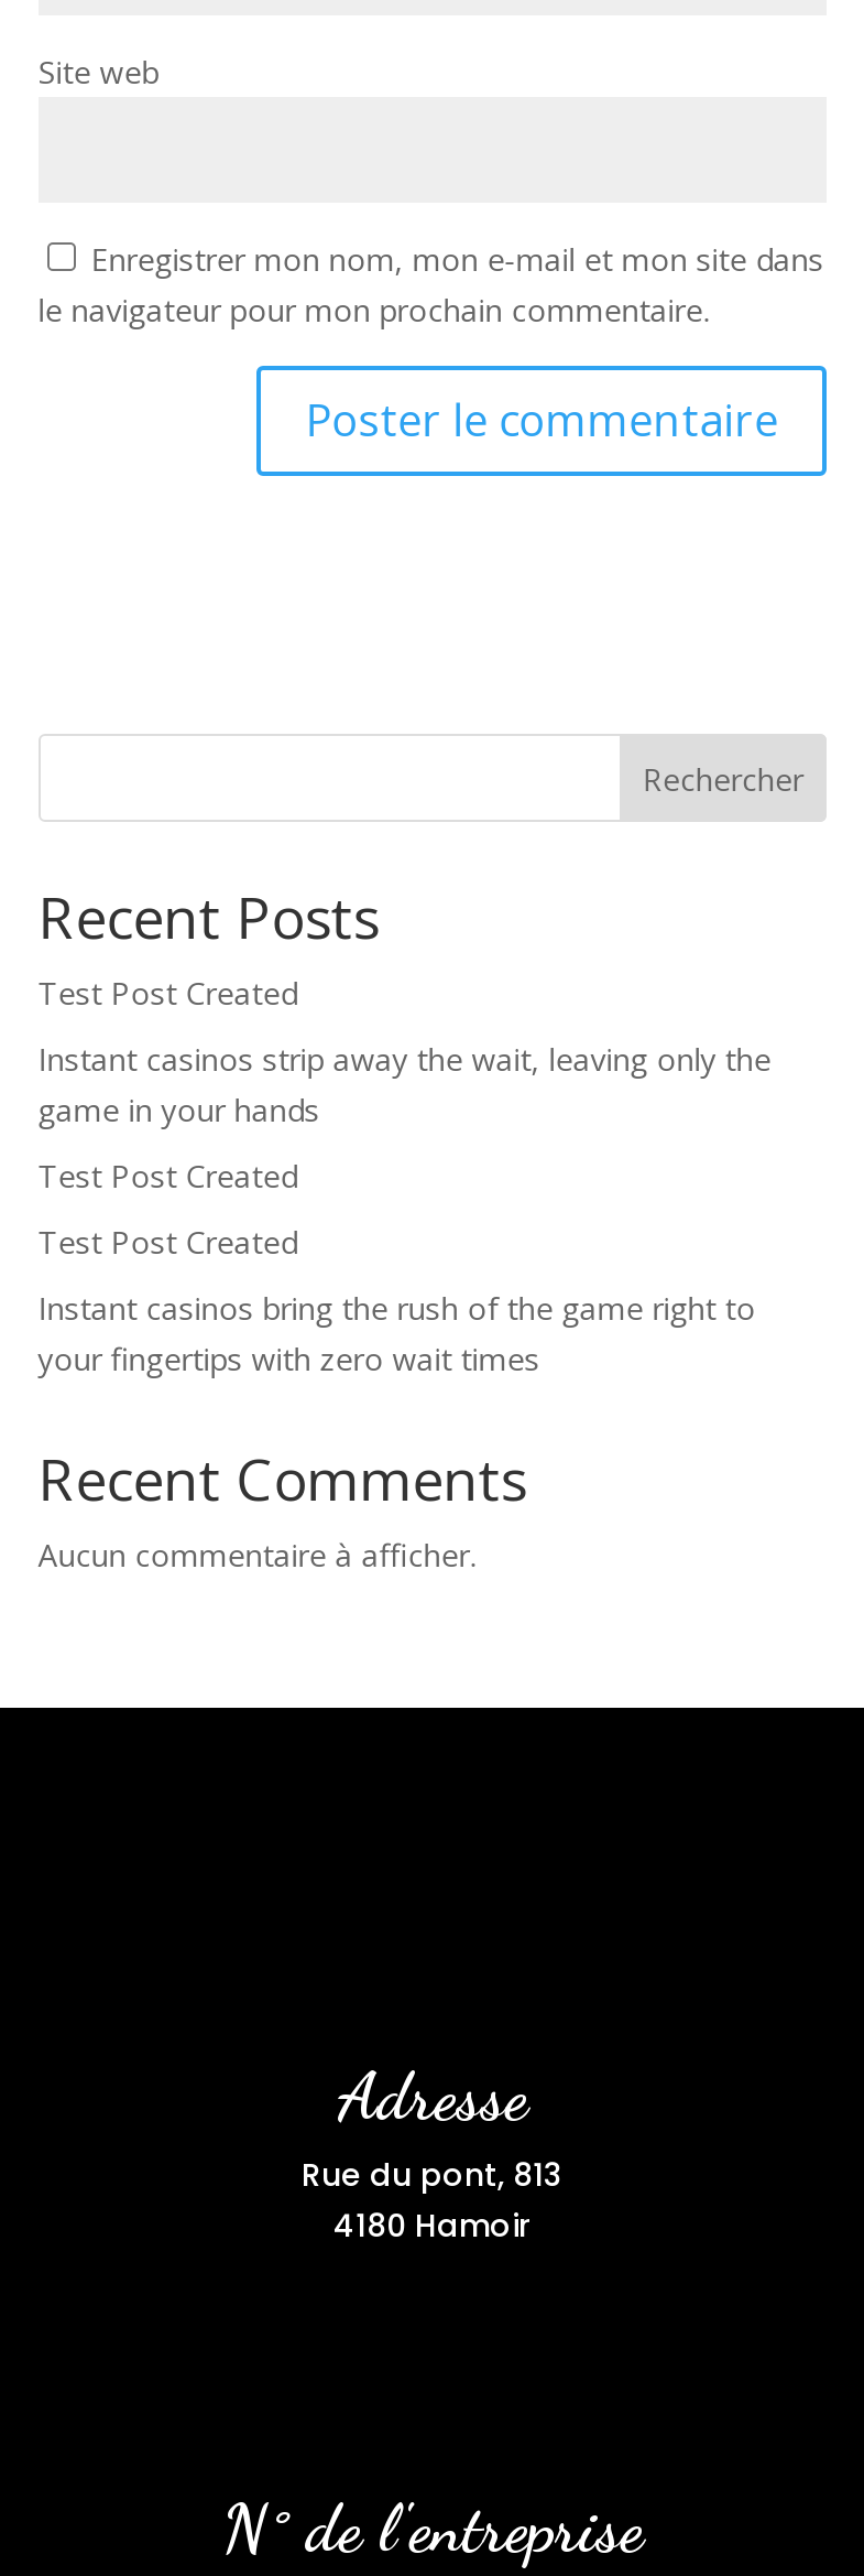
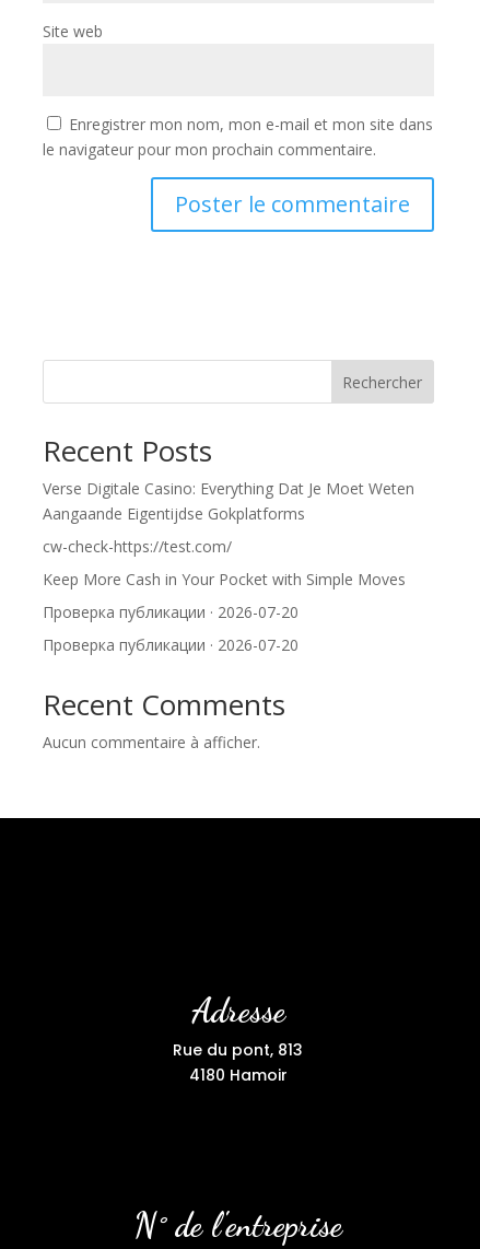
[38,972,298,1014] Test Post Created -> [42,478,414,524] Verse Digitale Casino: Everything Dat Je Moet Weten | Aangaande Eigentijdse Gokplatforms
[38,1038,771,1130] Instant casinos strip away the wait, leaving only the | game in your hands -> [42,536,232,557] cw-check-https://test.com/
[38,1155,298,1197] Test Post Created -> [42,569,405,590] Keep More Cash in Your Pocket with Simple Moves
[38,1221,298,1263] Test Post Created -> [42,602,298,622] Проверка публикации · 2026-07-20
[38,1287,756,1379] Instant casinos bring the rush of the game right to | your fingertips with zero wait times -> [42,634,298,655] Проверка публикации · 2026-07-20

